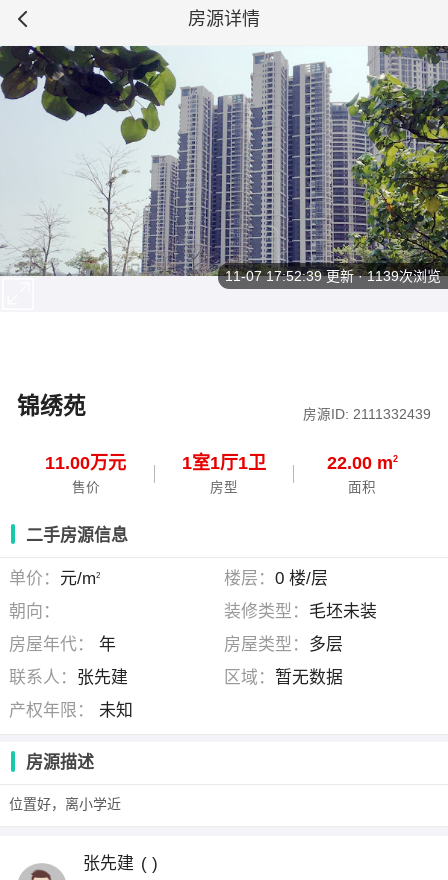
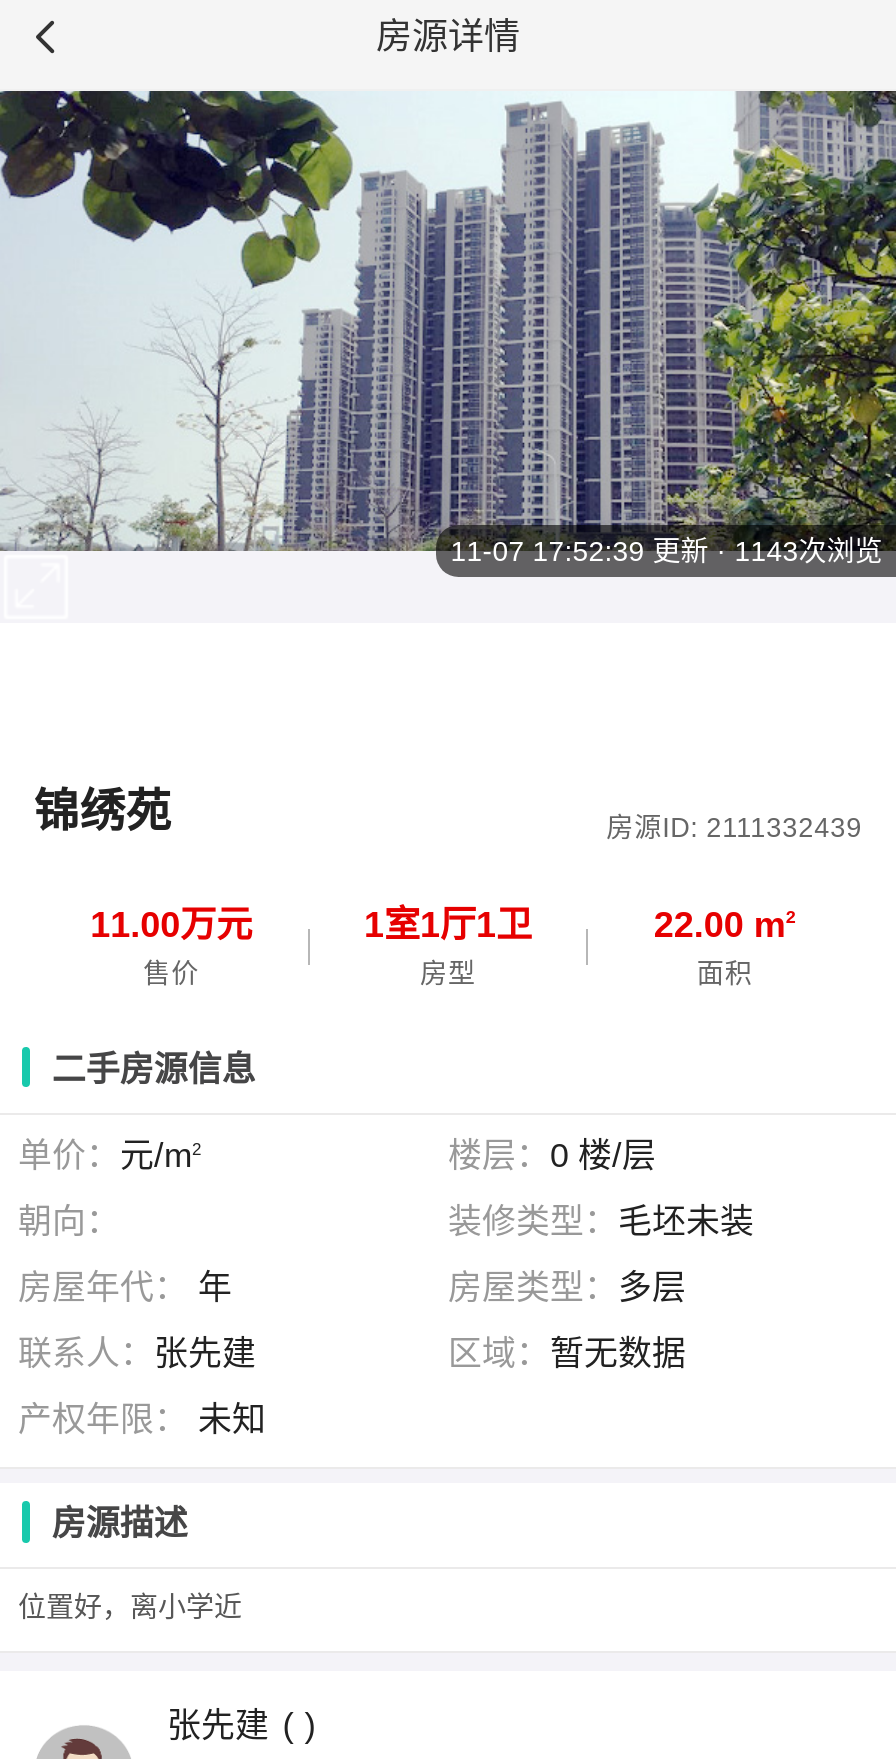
[225,268,441,284] 11-07 17:52:39更新 · 1139次浏览 -> [450,535,882,567] 11-07 17:52:39更新 · 1143次浏览

